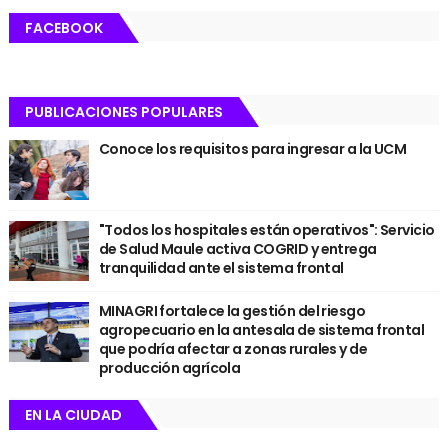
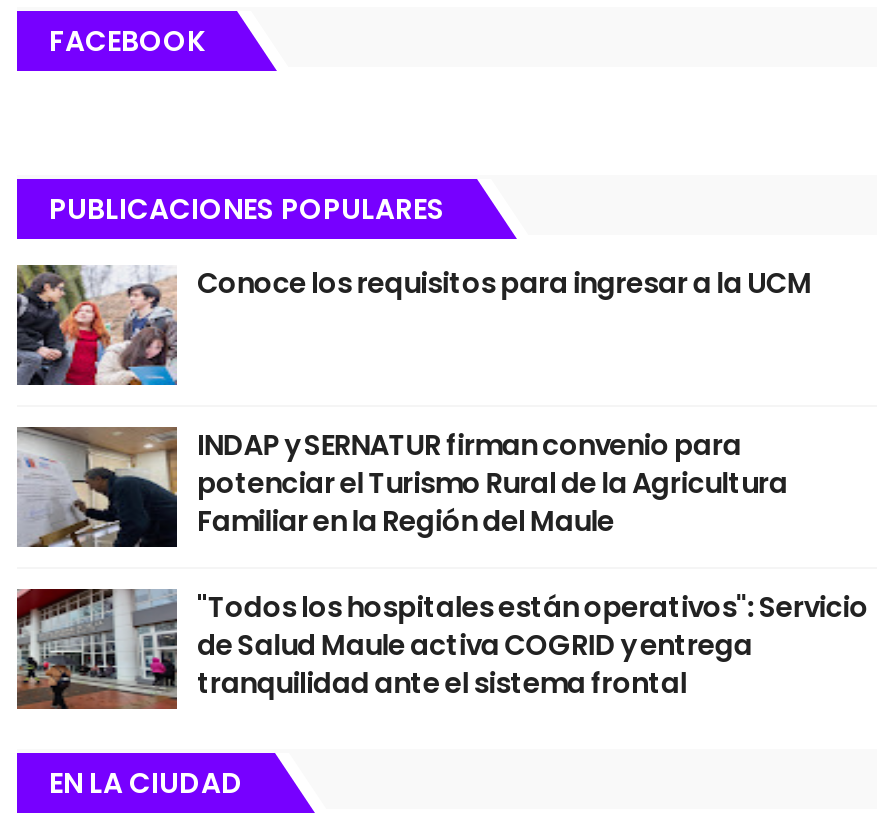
none -> [19,425,788,549] [image] | INDAP y SERNATUR firman convenio para | potenciar el Turismo Rural de la Agricultura | Familiar en la Región del Maule
moved [7,219,434,282] -> [13,585,868,711]: [image] | "Todos los hospitales están operativos": Servicio | de Salud Maule activa COGRID y entrega | tranquilidad ante el sistema frontal
[8,301,424,378] [image] | MINAGRI fortalece la gestión del riesgo | agropecuario en la antesala de sistema frontal | que podría afectar a zonas rurales y de | producción agrícola -> none

